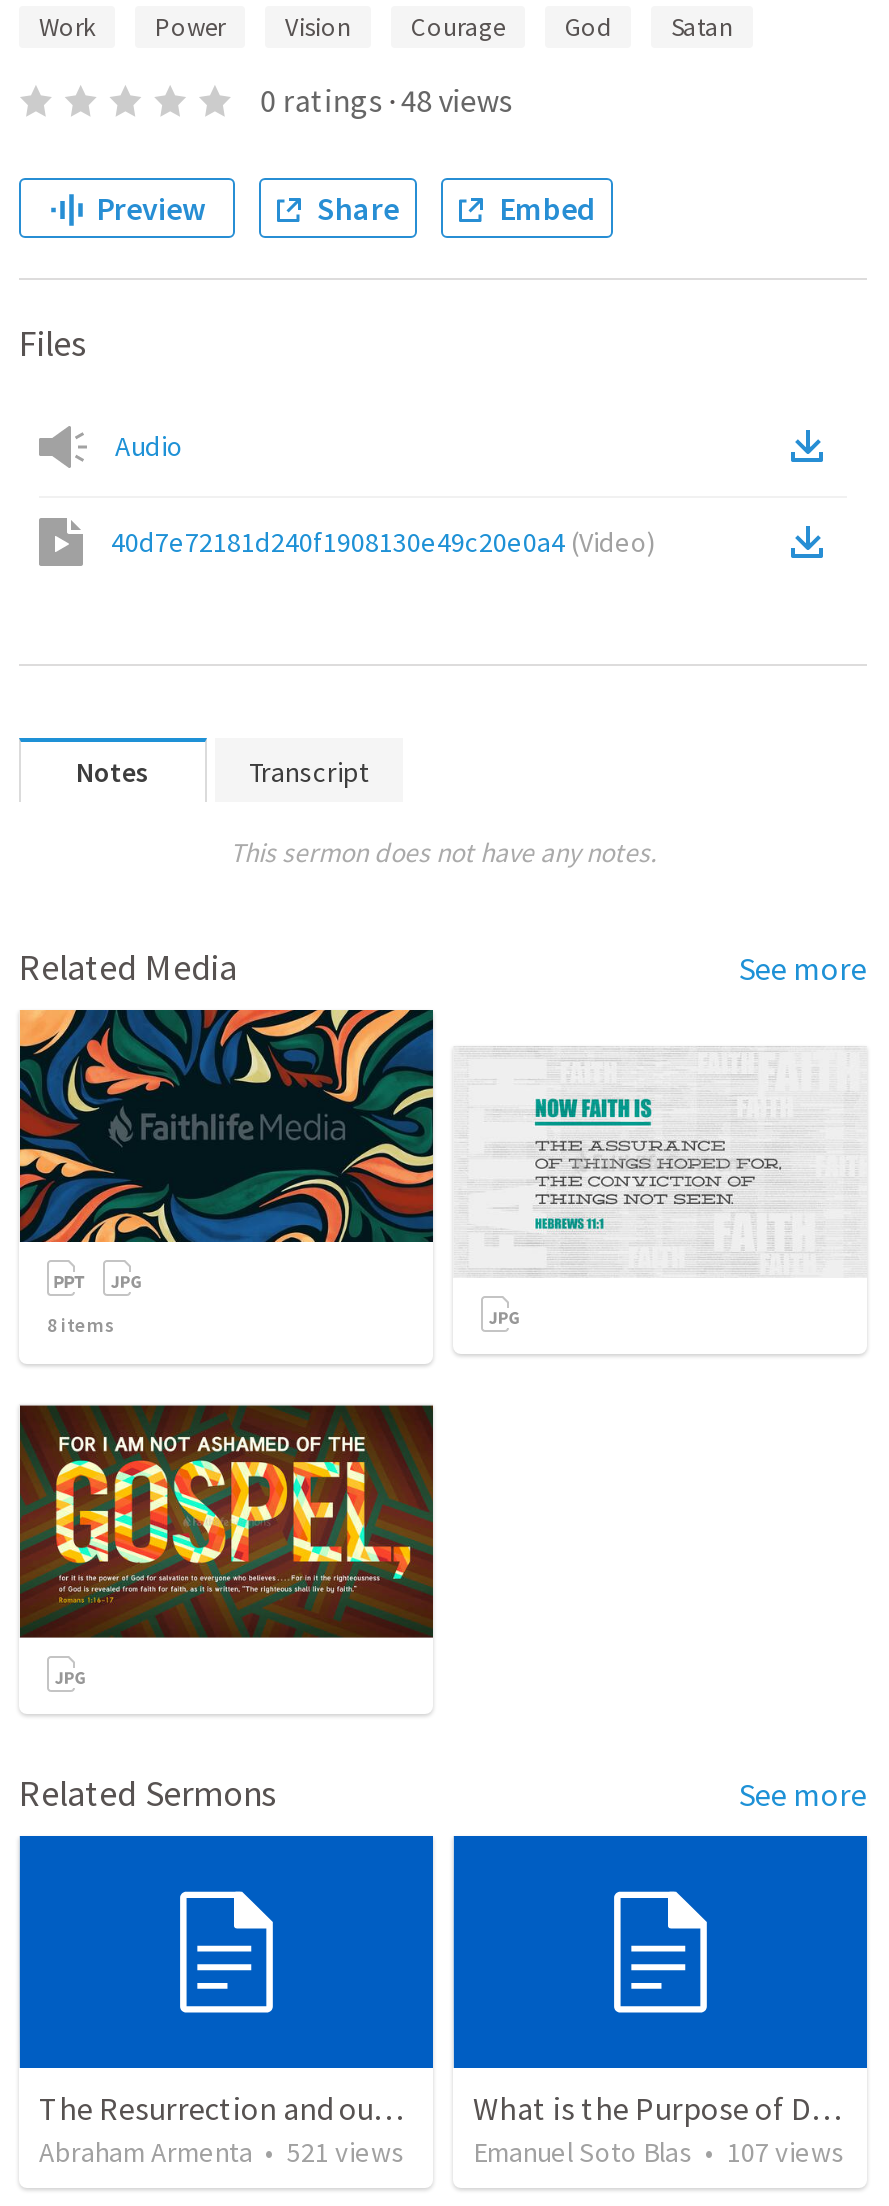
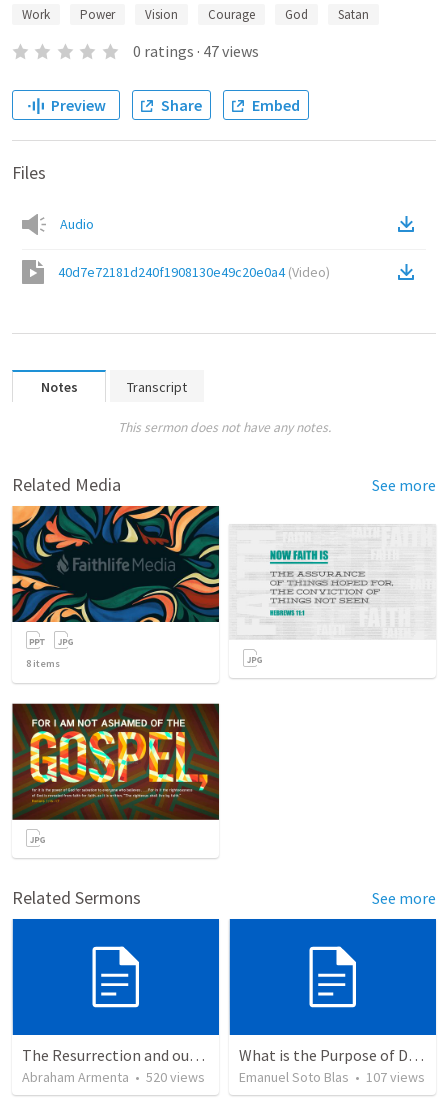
[260,80,512,120] 0 ratings · 48 views -> [133,41,259,61] 0 ratings · 47 views
[39,2135,405,2171] Abraham Armenta • 521 views -> [22,1068,205,1086] Abraham Armenta • 520 views

